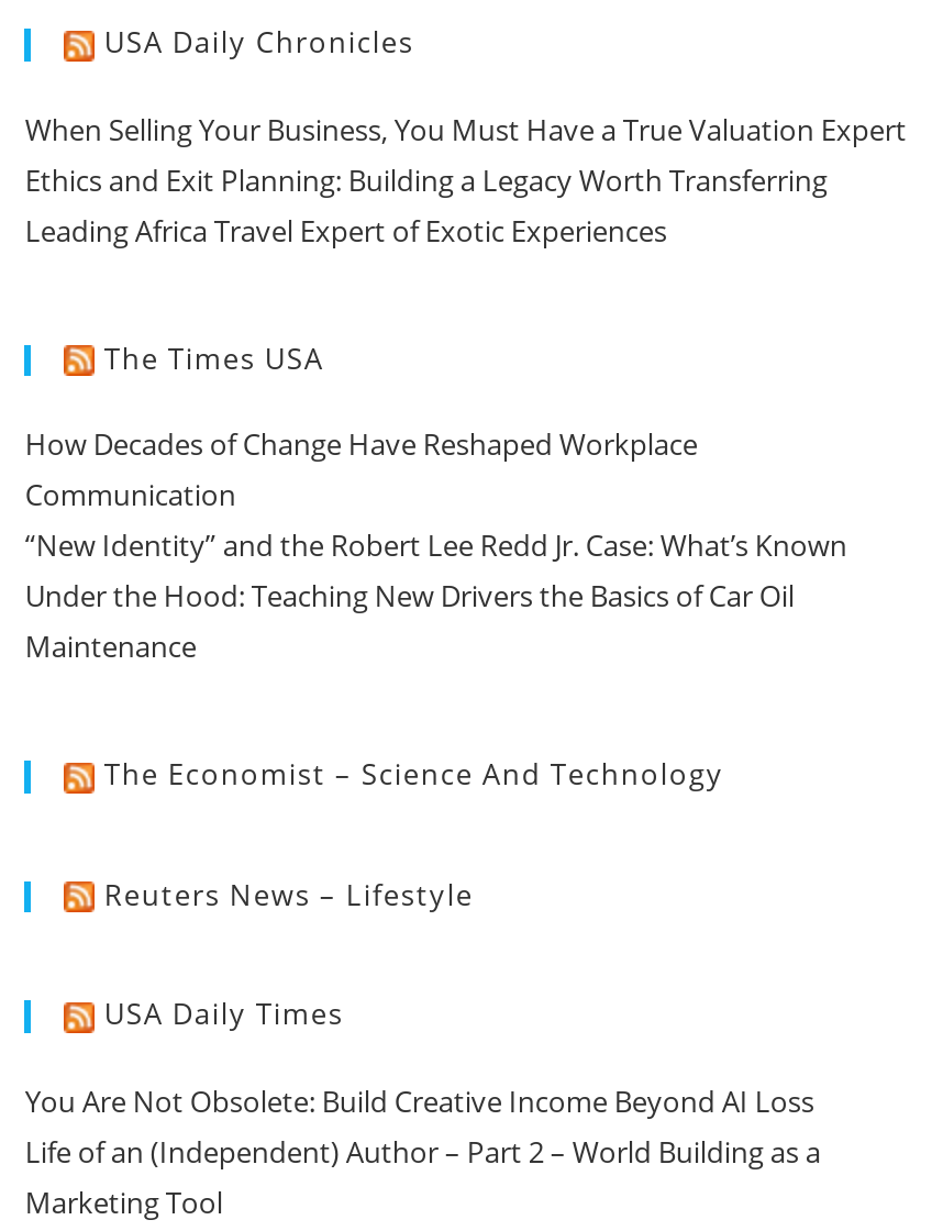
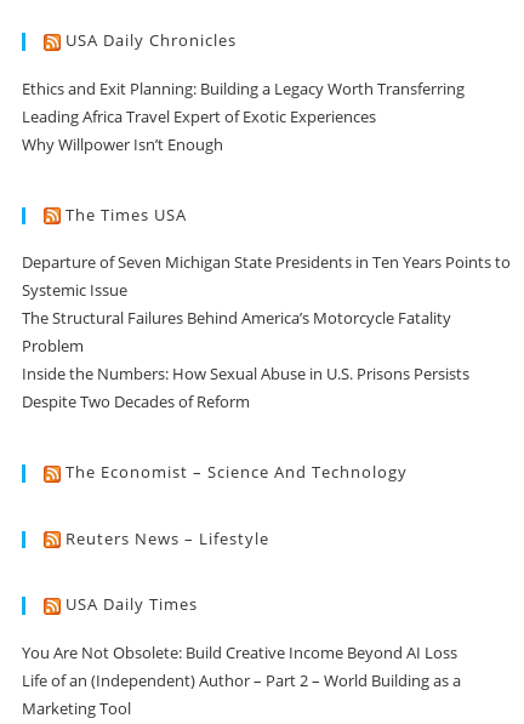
[25,110,907,149] When Selling Your Business, You Must Have a True Valuation Expert -> none
moved [25,160,827,250] -> [22,77,465,127]: Ethics and Exit Planning: Building a Legacy Worth Transferring | Leading Africa Travel Expert of Exotic Experiences
none -> [22,133,224,155] Why Willpower Isn’t Enough
[25,425,847,667] How Decades of Change Have Reshaped Workplace | Communication | “New Identity” and the Robert Lee Redd Jr. Case: What’s Known | Under the Hood: Teaching New Drivers the Basics of Car Oil | Maintenance -> [22,252,511,413] Departure of Seven Michigan State Presidents in Ten Years Points to | Systemic Issue | The Structural Failures Behind America’s Motorcycle Fatality | Problem | Inside the Numbers: How Sexual Abuse in U.S. Prisons Persists | Despite Two Decades of Reform

